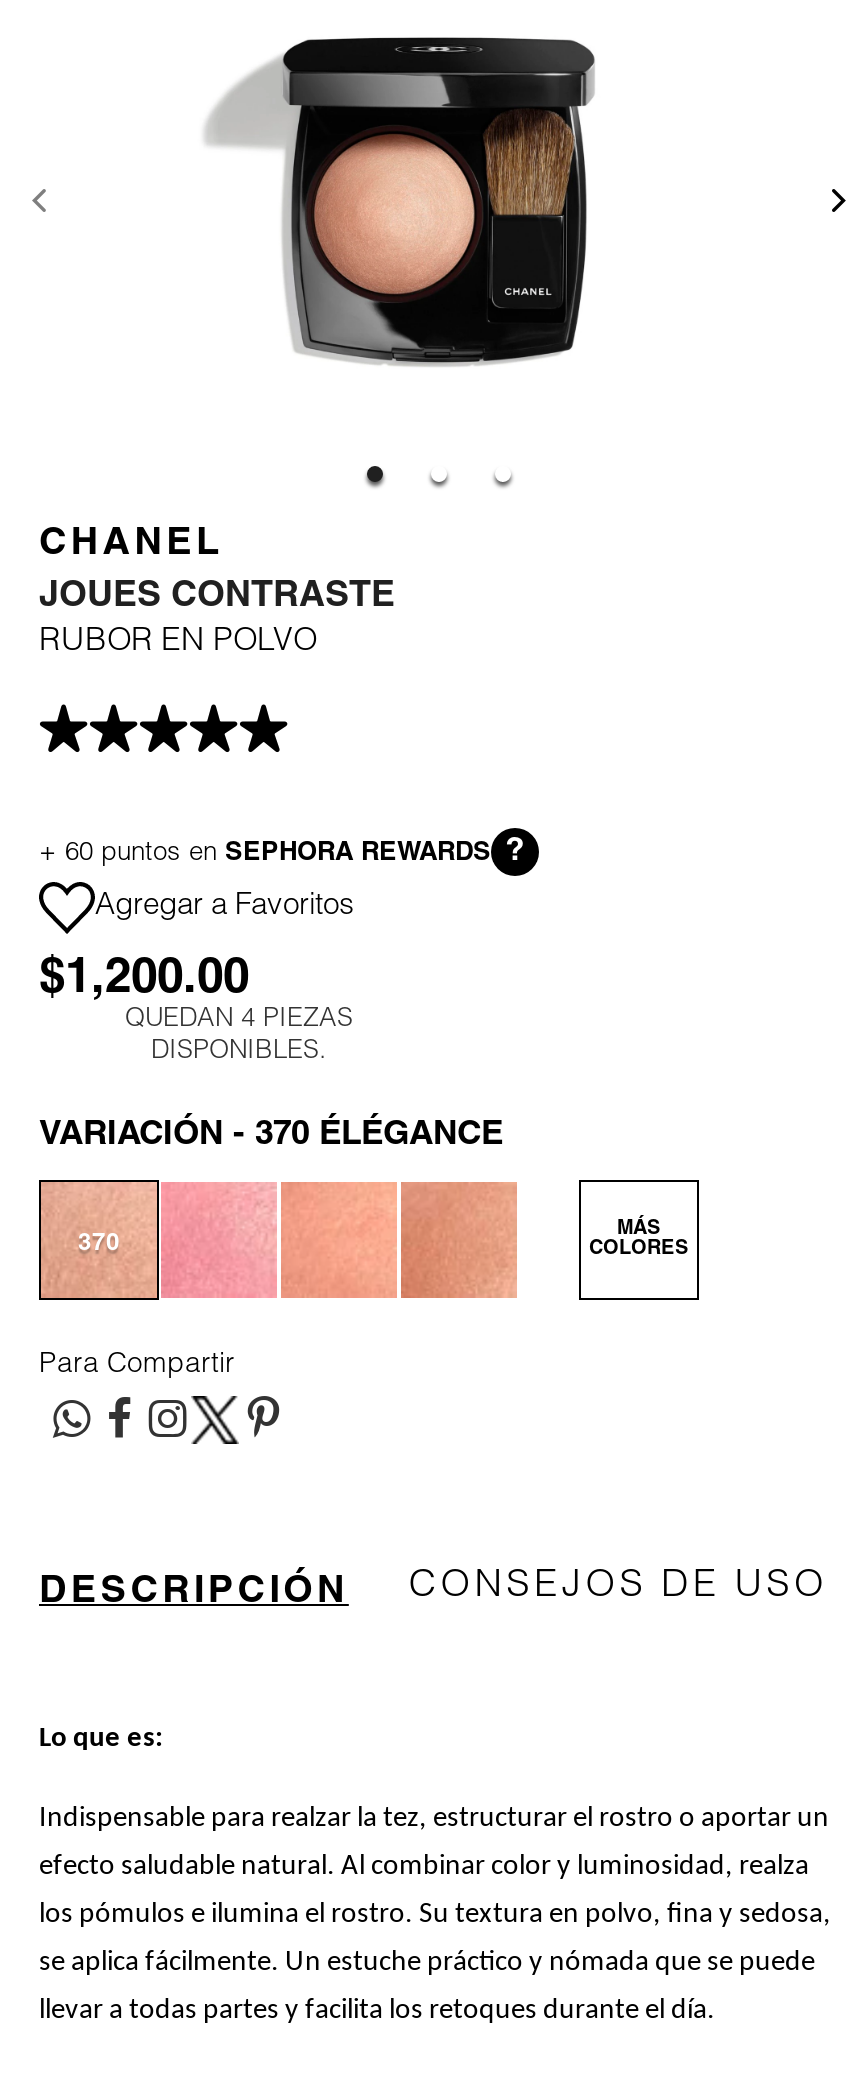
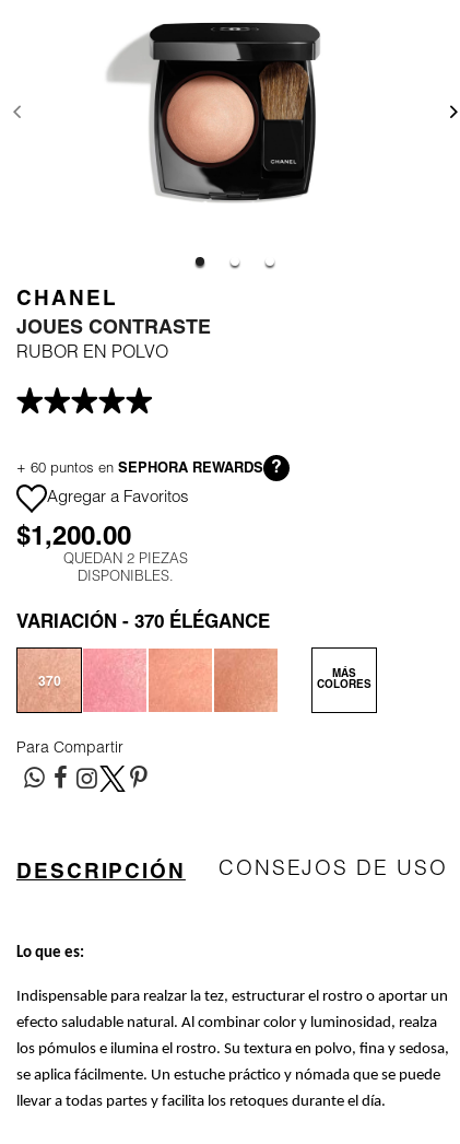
[125,1007,353,1033] QUEDAN 4 PIEZAS -> [63,553,188,567] QUEDAN 2 PIEZAS

